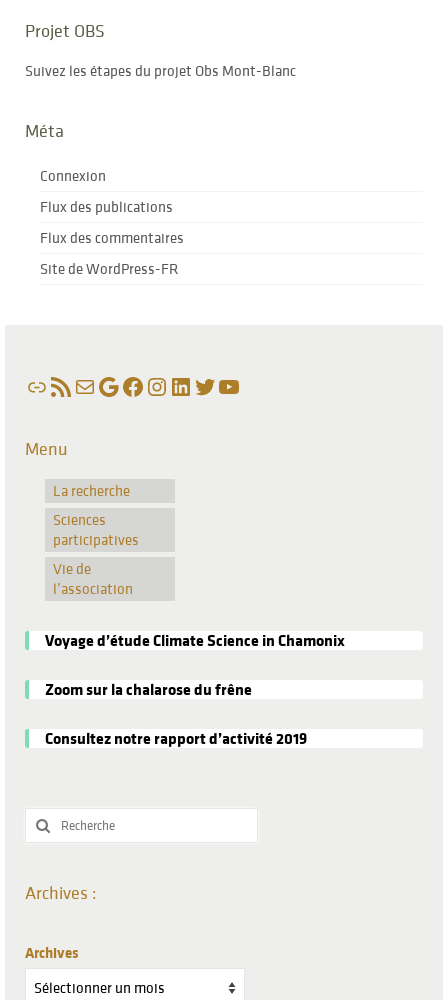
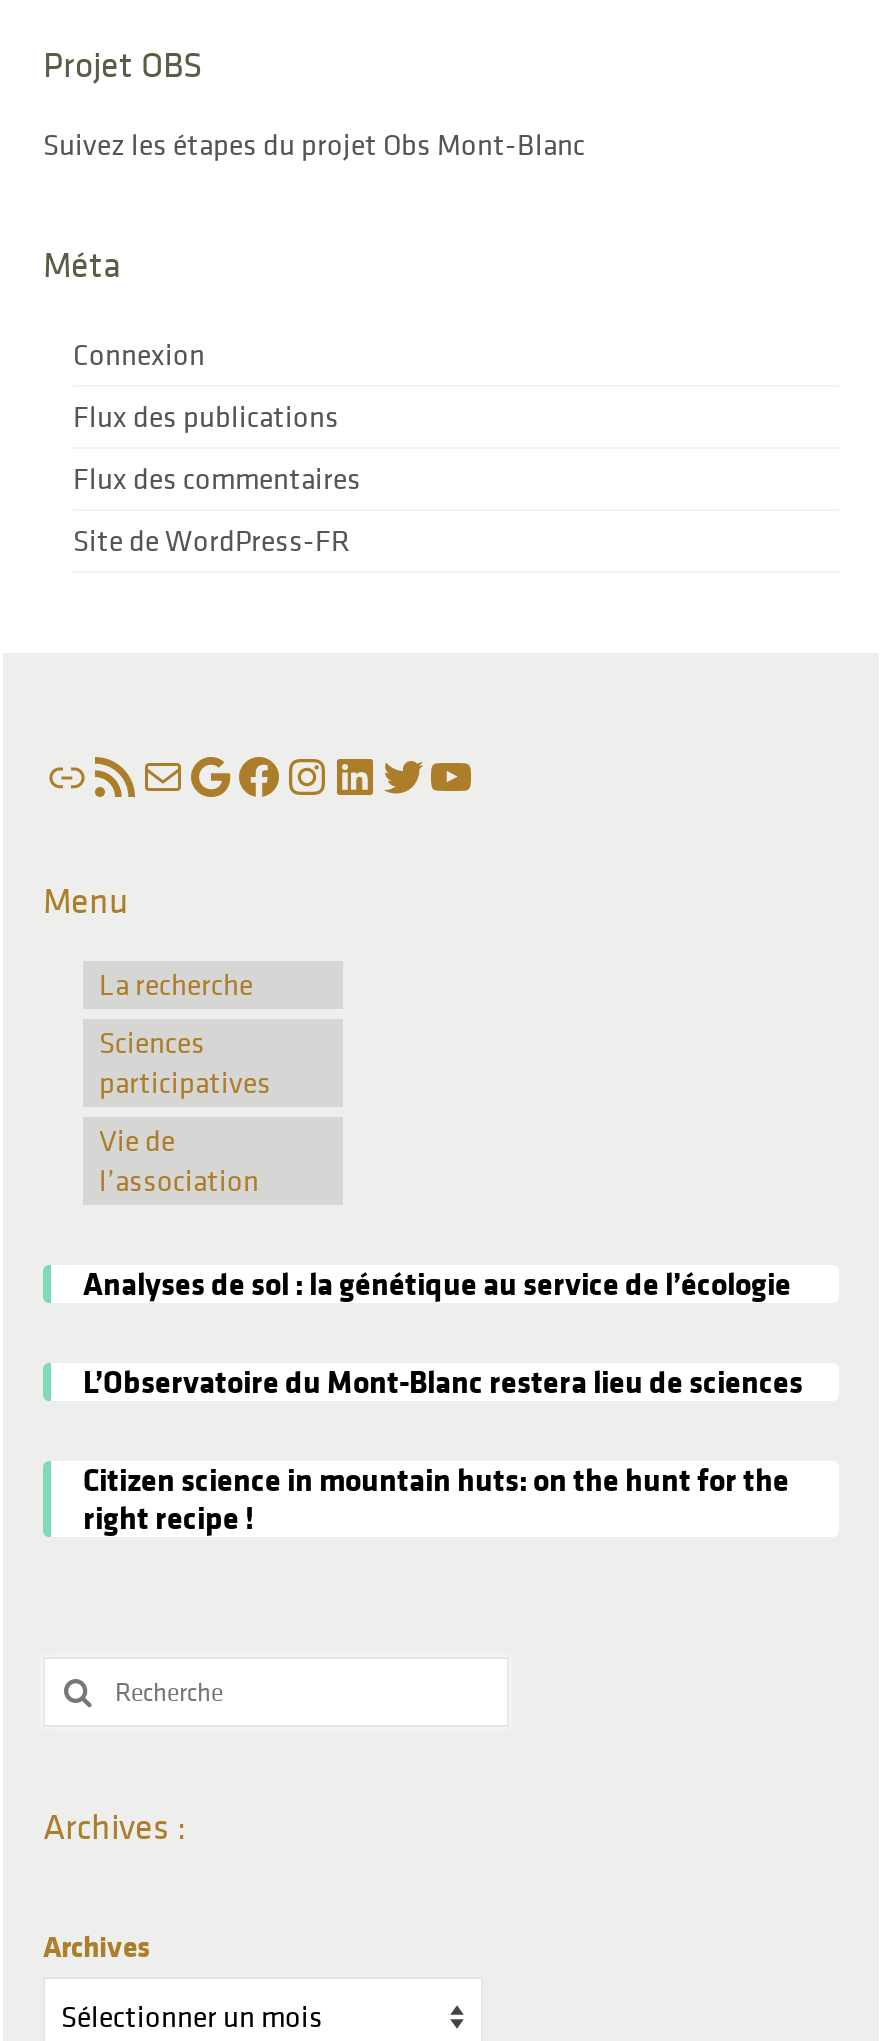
[45,629,345,651] Voyage d’étude Climate Science in Chamonix -> [83,1261,791,1305] Analyses de sol : la génétique au service de l’écologie
[45,678,252,700] Zoom sur la chalarose du frêne -> [83,1359,803,1403] L’Observatoire du Mont-Blanc restera lieu de sciences
[45,727,307,749] Consultez notre rapport d’activité 2019 -> [83,1457,789,1539] Citizen science in mountain huts: on the hunt for the | right recipe !

